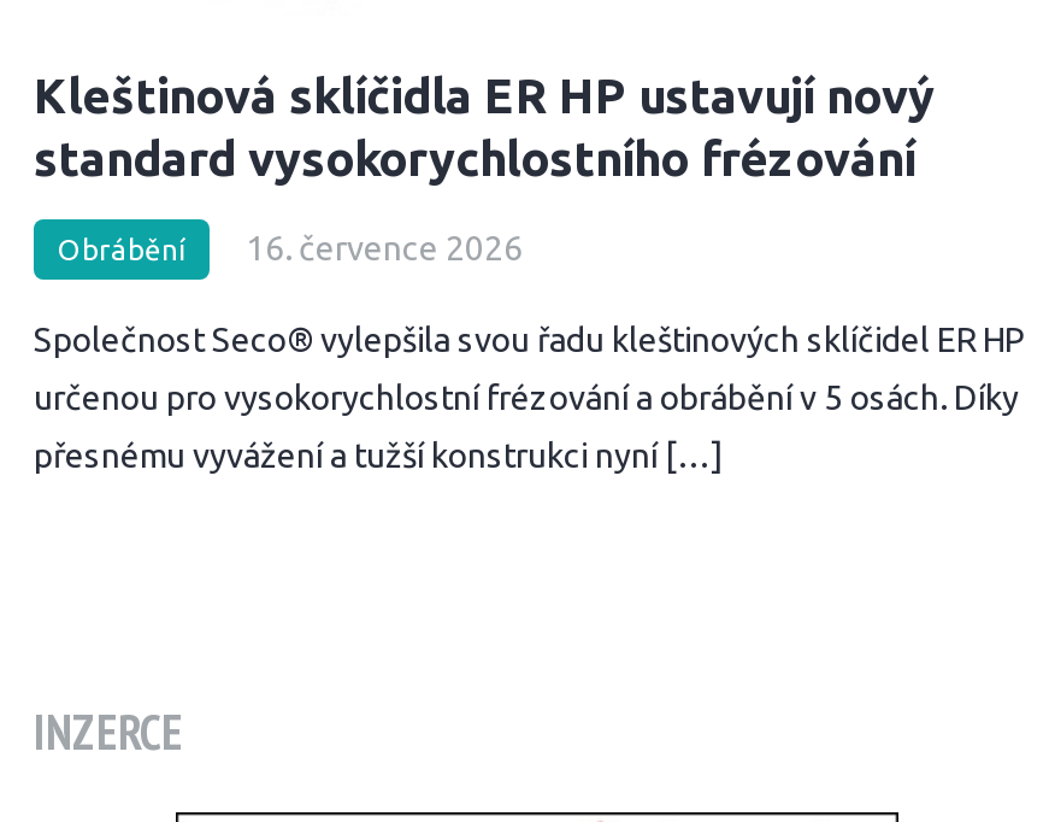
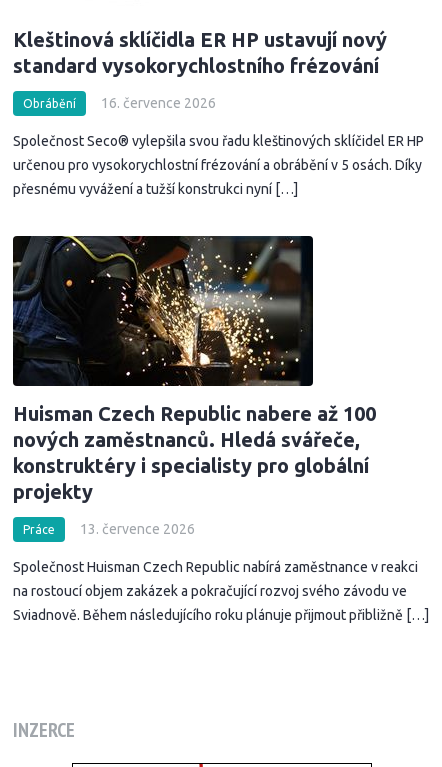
none -> [12,235,429,623] [image] | Huisman Czech Republic nabere až 100 | nových zaměstnanců. Hledá svářeče, | konstruktéry i specialisty pro globální | projekty | Práce | 13. července 2026 | Společnost Huisman Czech Republic nabírá zaměstnance v reakci | na rostoucí objem zakázek a pokračující rozvoj svého závodu ve | Sviadnově. Během následujícího roku plánuje přijmout přibližně […]

